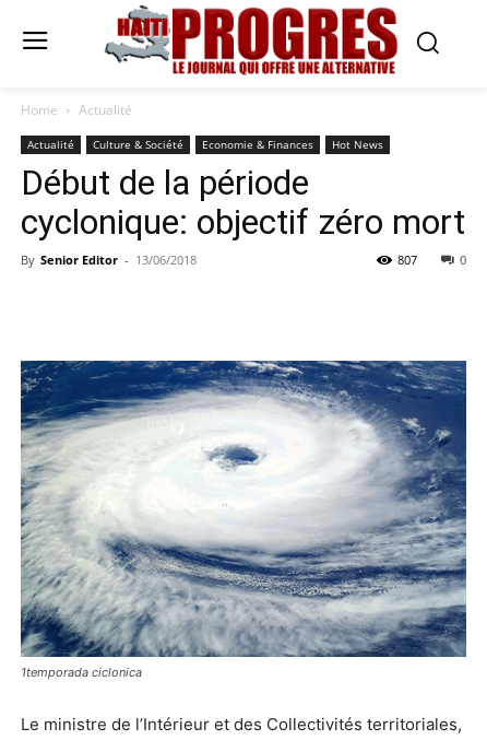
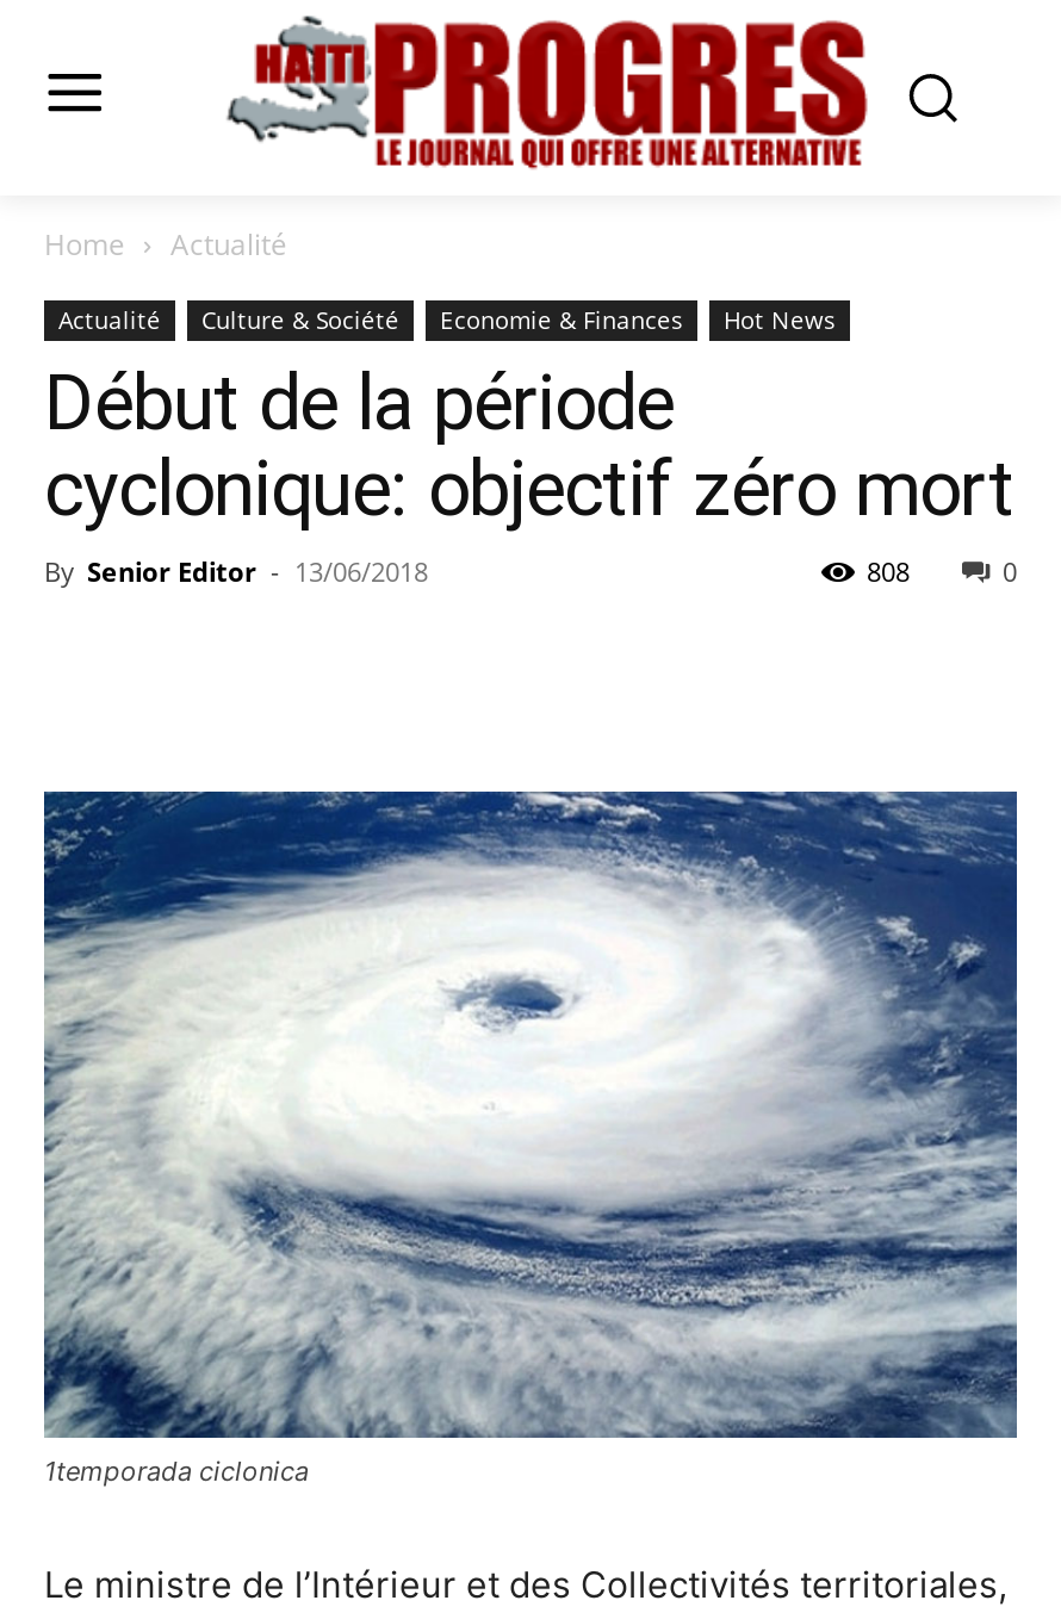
[397,251,417,268] 807 -> [867,553,910,589] 808

